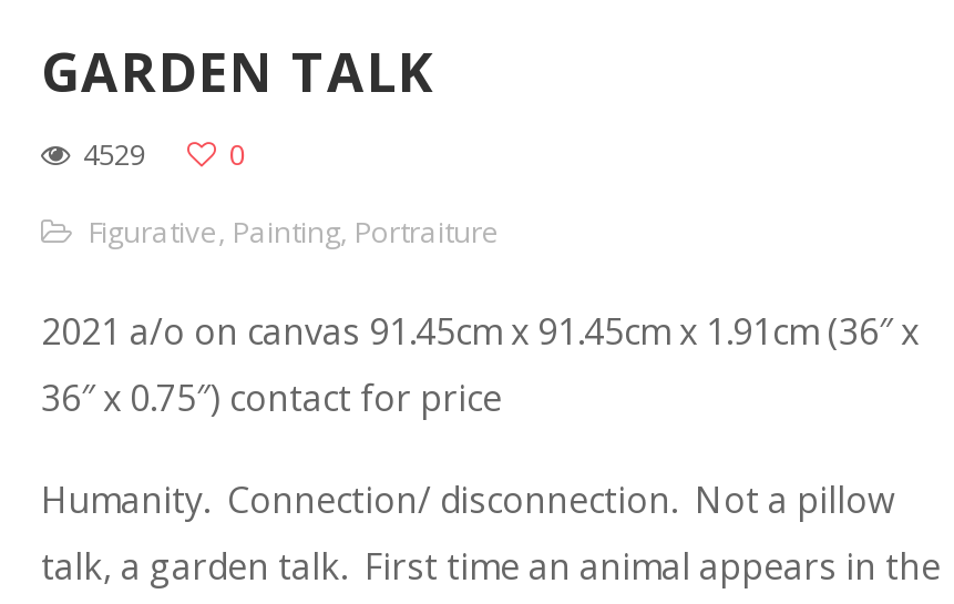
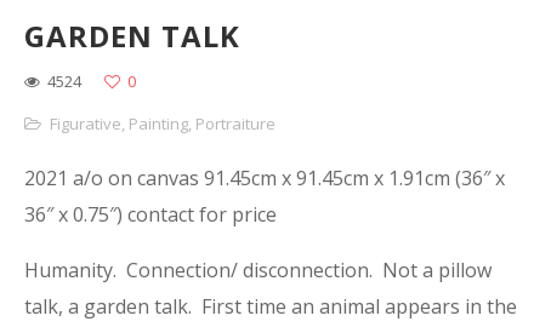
[83,134,145,174] 4529 -> [47,70,81,92] 4524

